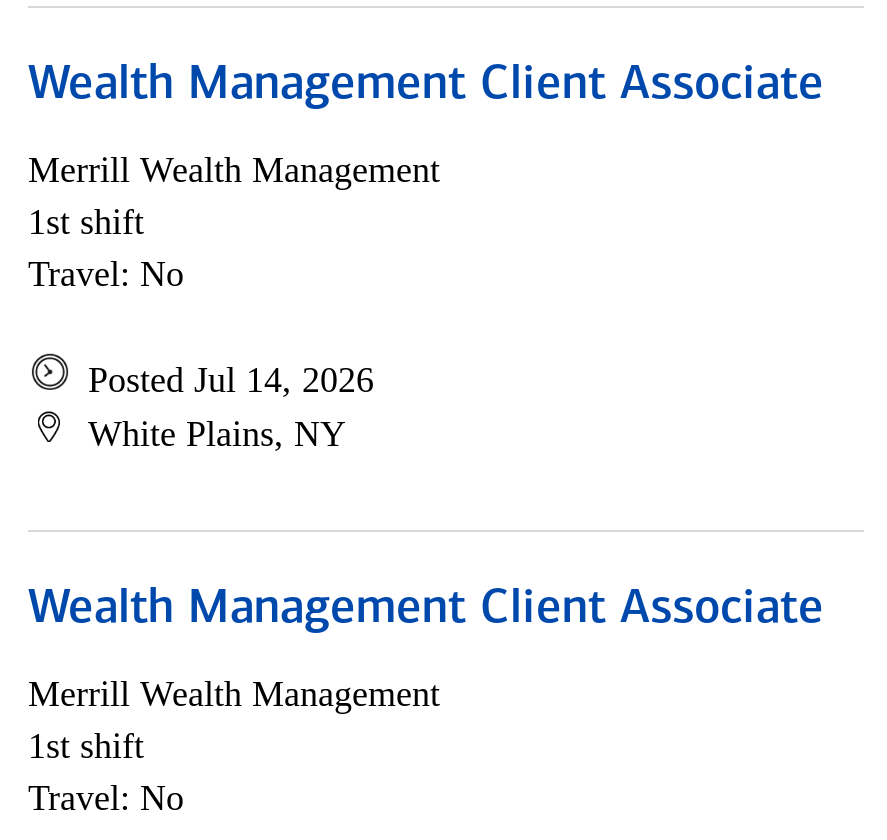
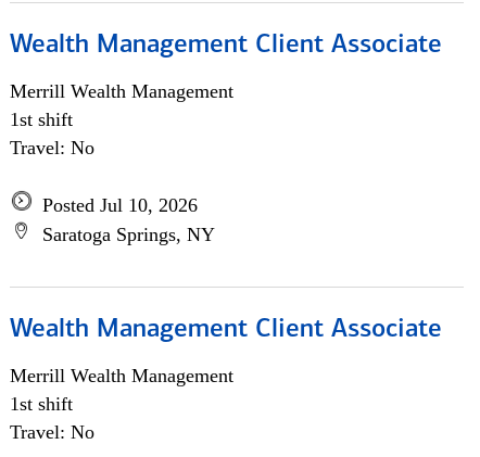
[88,360,374,400] Posted Jul 14, 2026 -> [42,194,198,216] Posted Jul 10, 2026
[88,414,346,454] White Plains, NY -> [42,224,215,245] Saratoga Springs, NY

